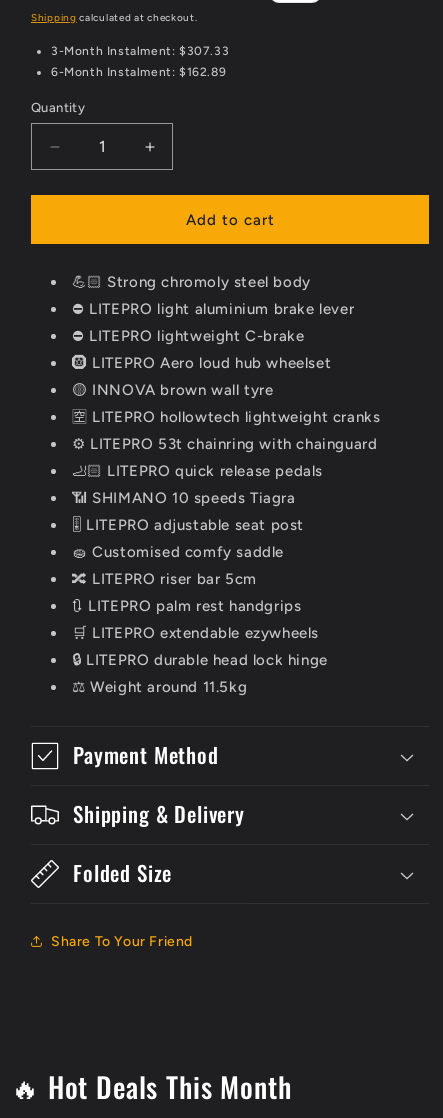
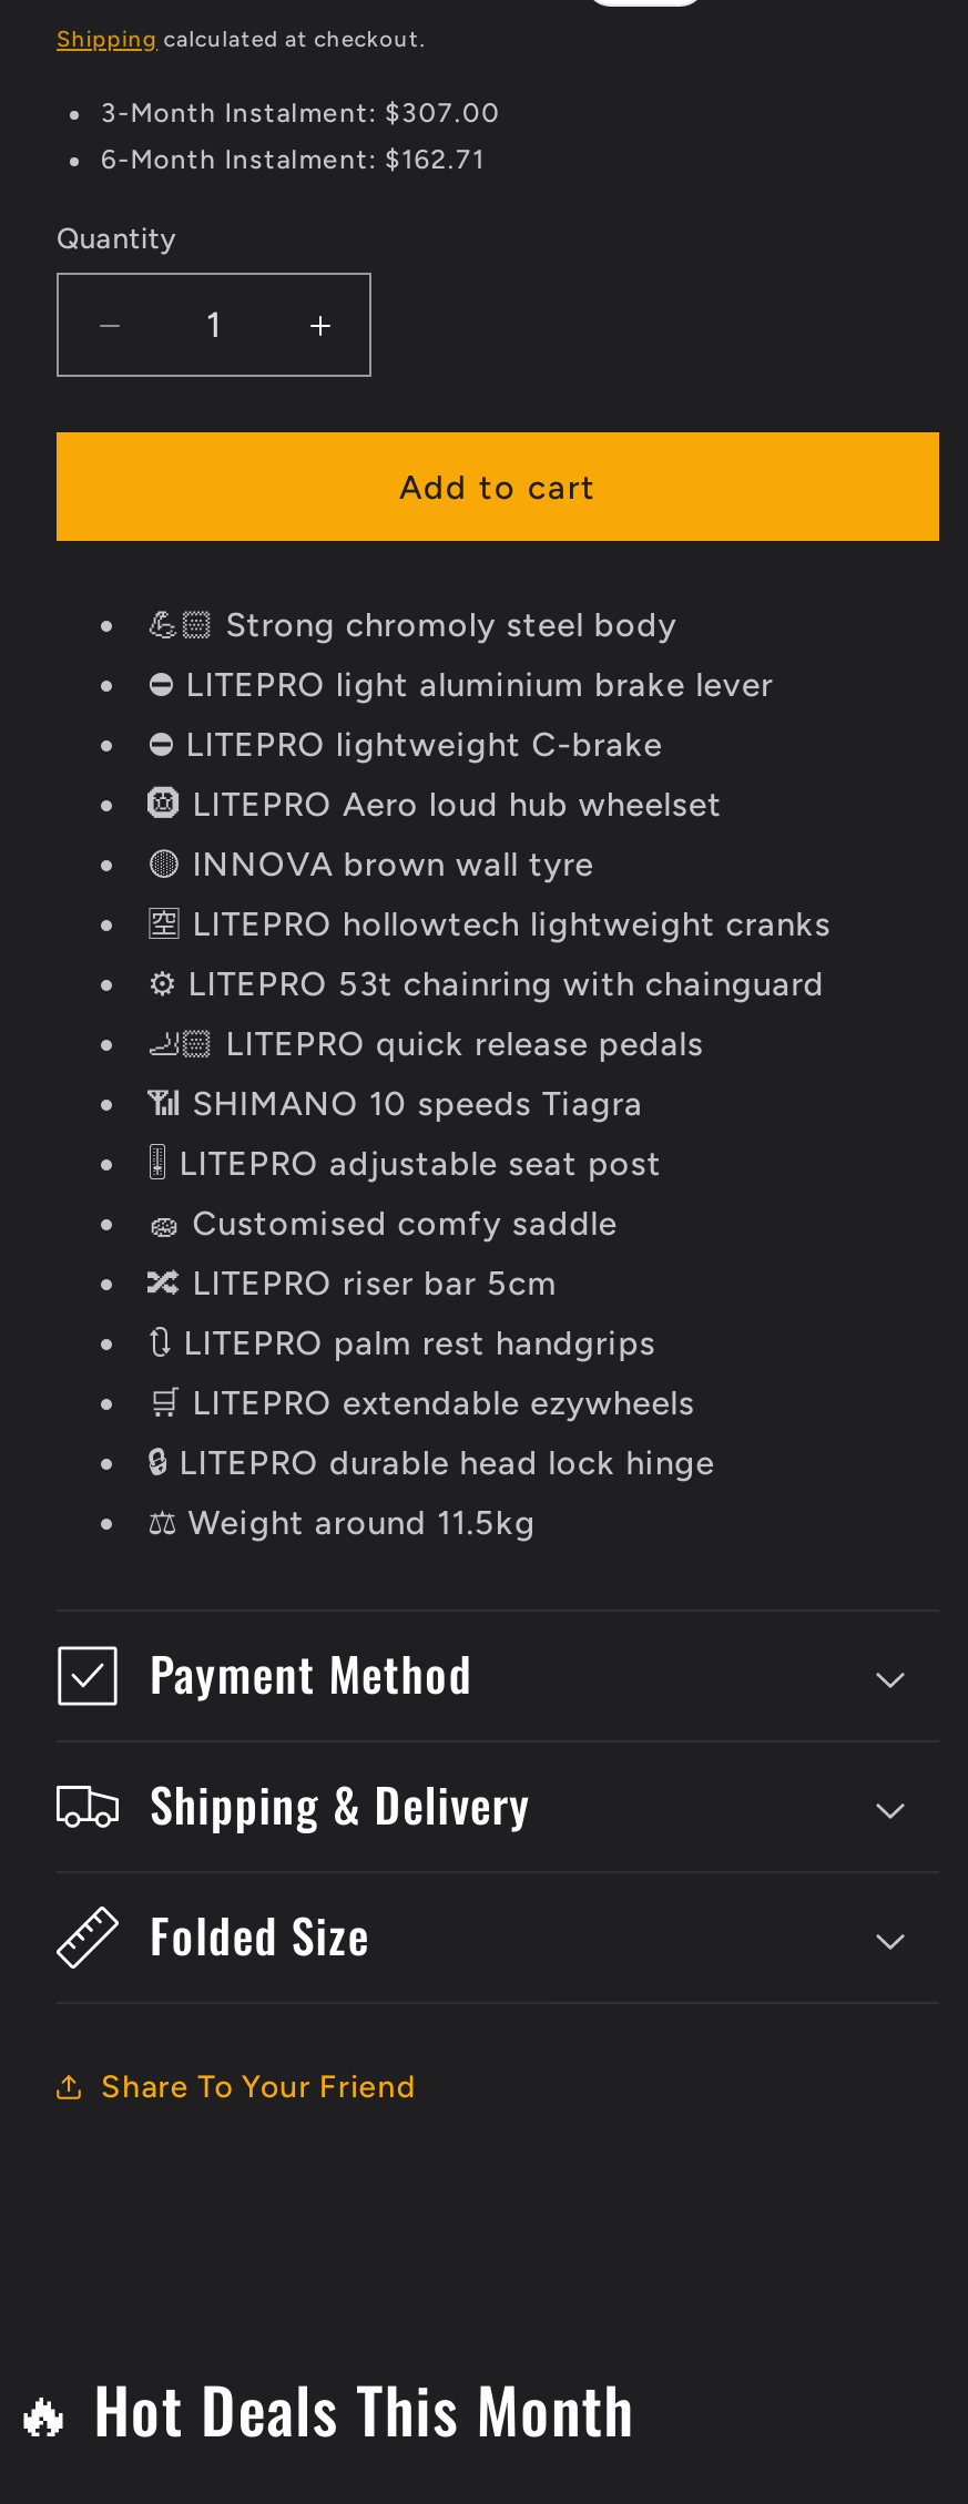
[51,44,229,58] 3-Month Instalment: $307.33 -> [101,98,501,129] 3-Month Instalment: $307.00
[51,65,226,79] 6-Month Instalment: $162.89 -> [101,144,485,175] 6-Month Instalment: $162.71

